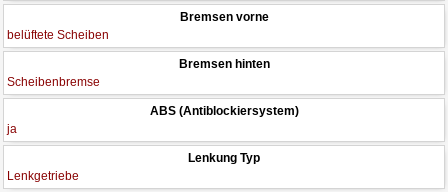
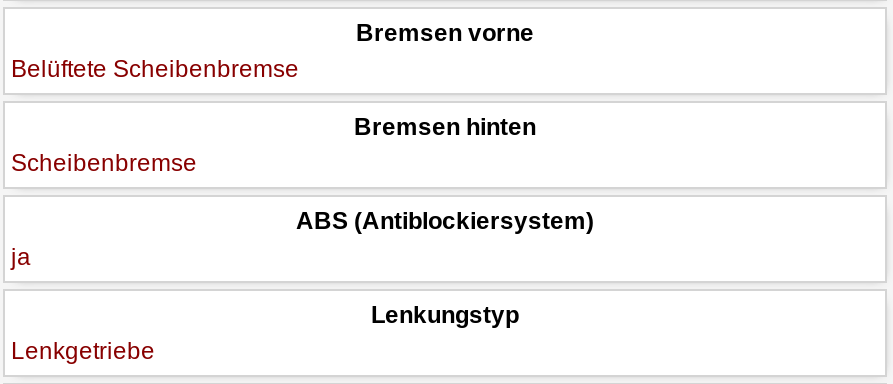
[7,28,109,42] belüftete Scheiben -> [11,55,299,83] Belüftete Scheibenbremse
[188,151,260,165] Lenkung Typ -> [371,301,519,329] Lenkungstyp

